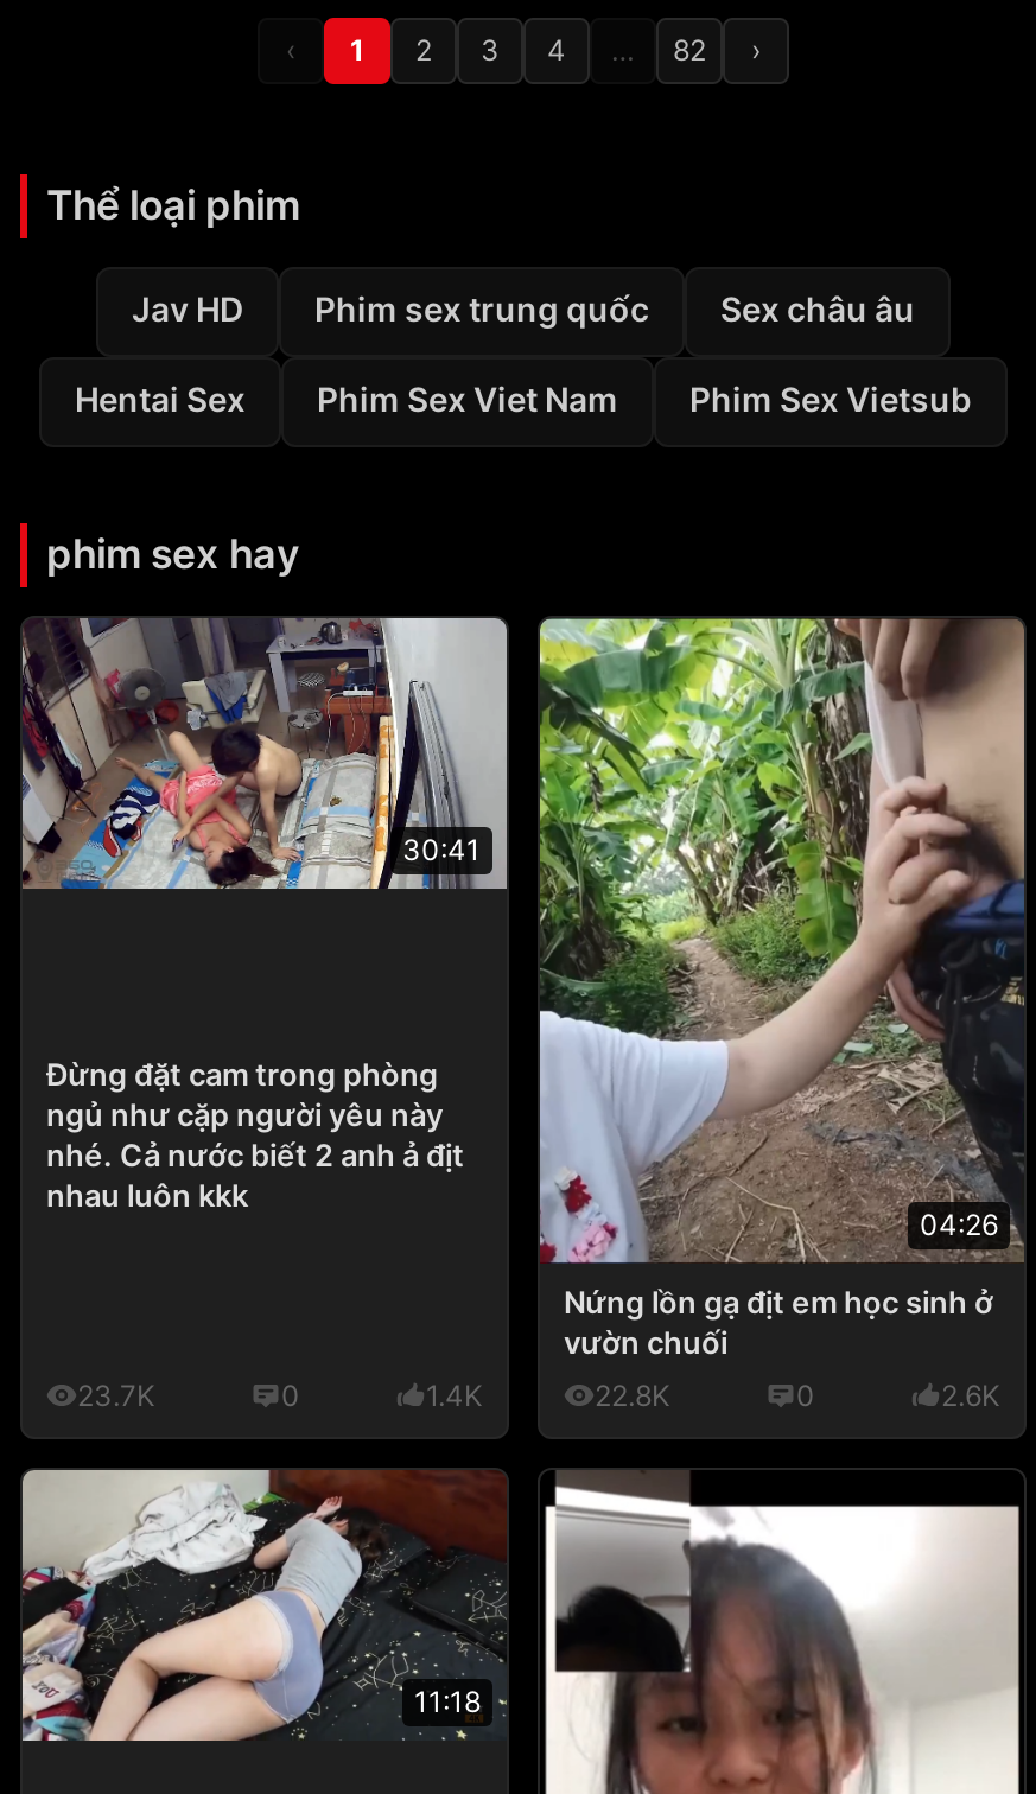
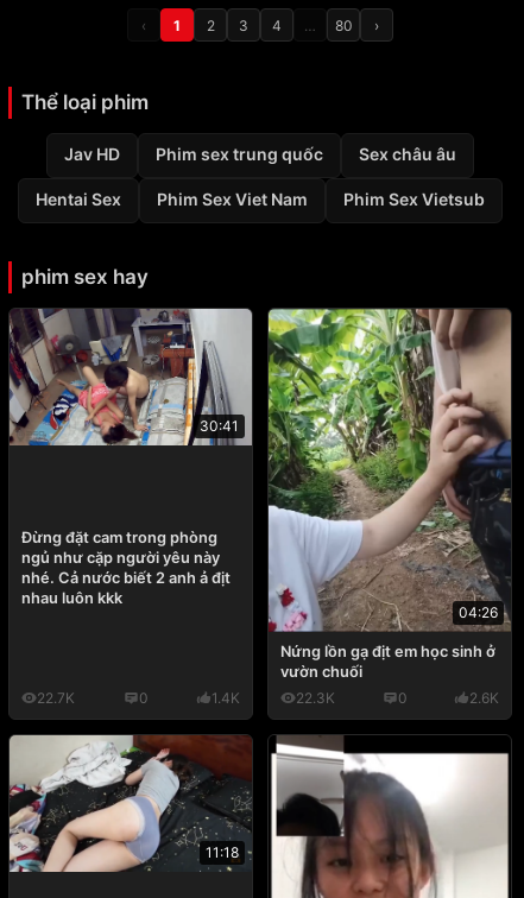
[673,32,706,68] 82 -> [334,16,352,34] 80
[77,1378,155,1413] 23.7K -> [37,690,75,707] 22.7K
[595,1378,670,1413] 22.8K -> [296,690,335,707] 22.3K

